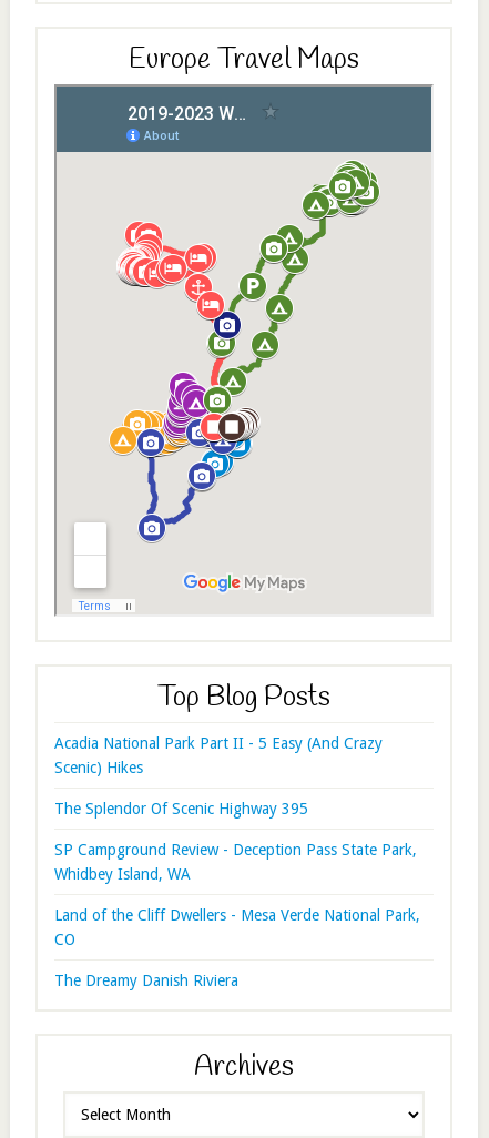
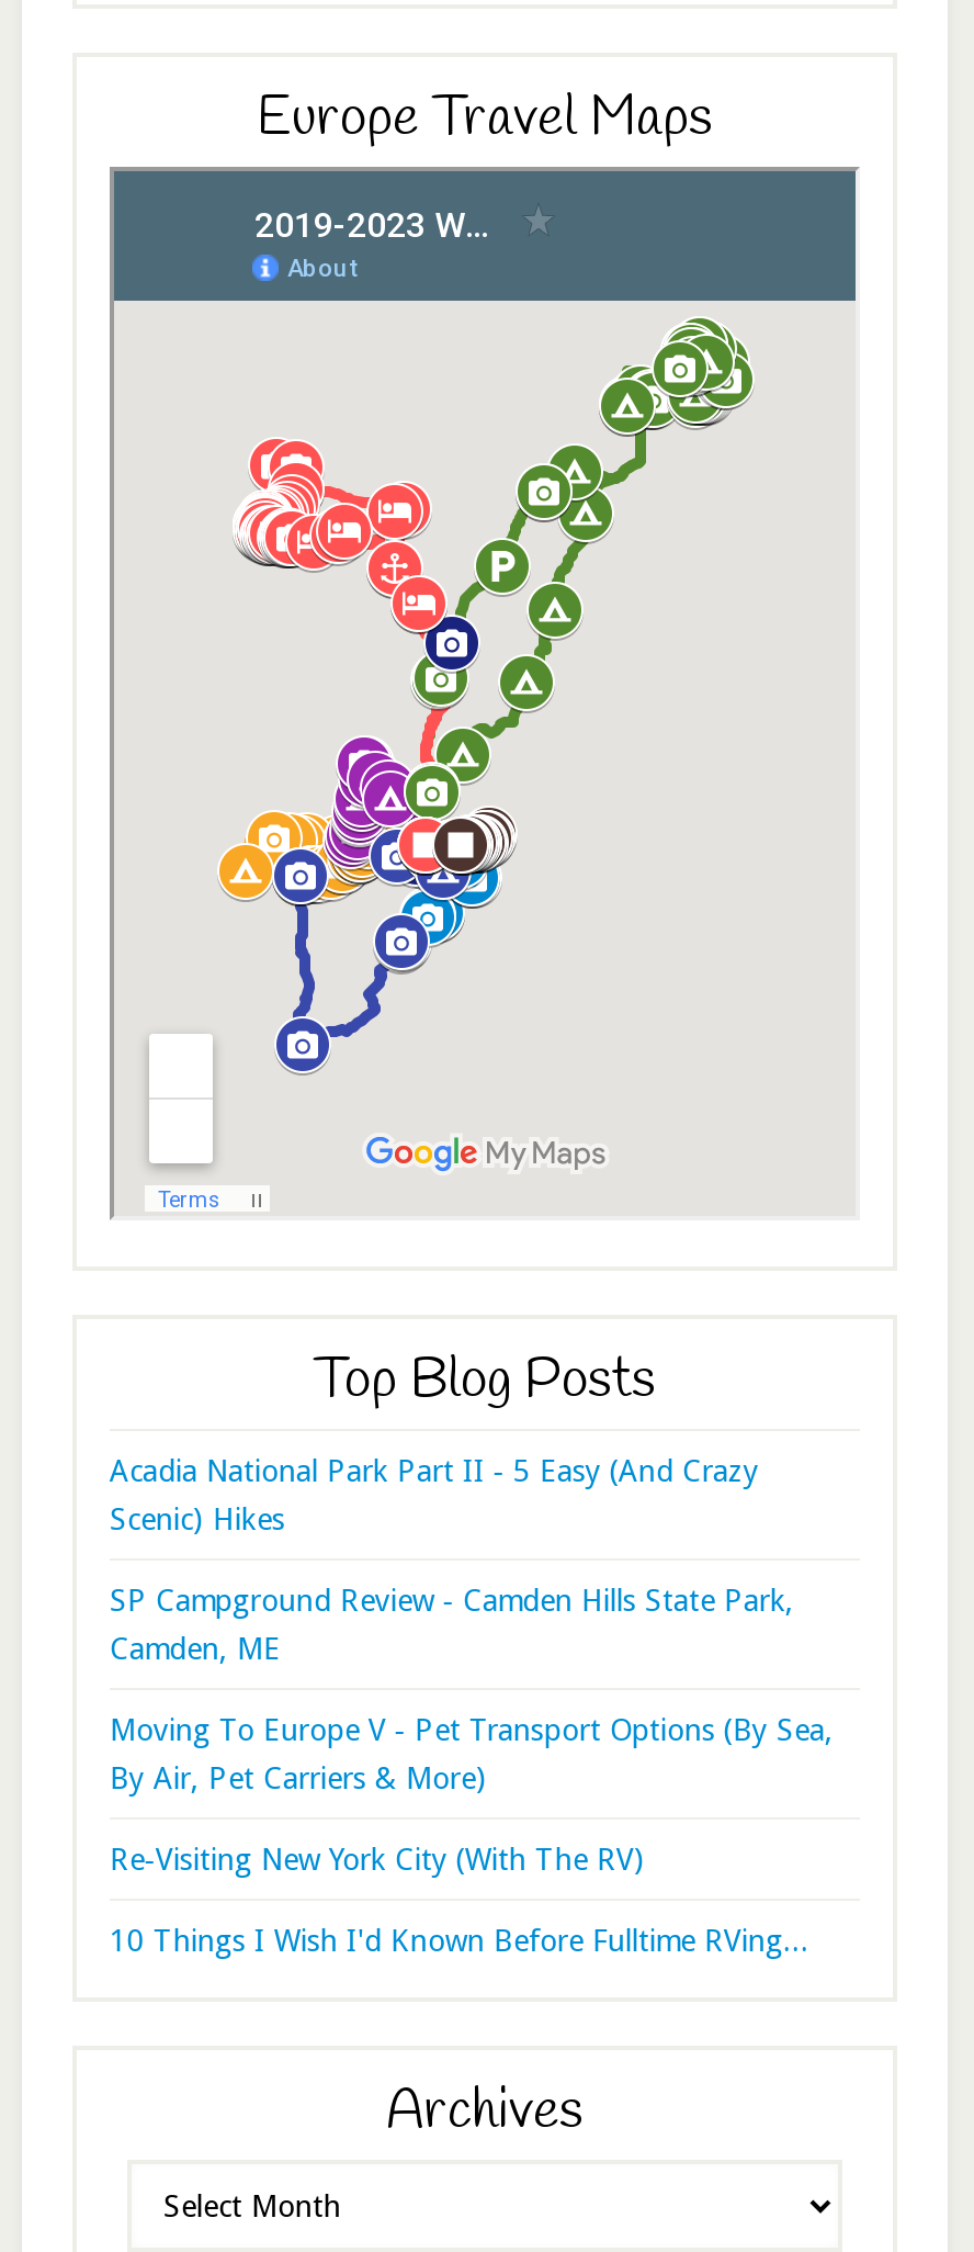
[54,799,308,817] The Splendor Of Scenic Highway 395 -> [109,1581,794,1665] SP Campground Review - Camden Hills State Park, | Camden, ME
[54,840,417,882] SP Campground Review - Deception Pass State Park, | Whidbey Island, WA -> [109,1711,833,1794] Moving To Europe V - Pet Transport Options (By Sea, | By Air, Pet Carriers & More)
[54,906,420,948] Land of the Cliff Dwellers - Mesa Verde National Park, | CO -> [109,1840,645,1876] Re-Visiting New York City (With The RV)
[54,971,238,989] The Dreamy Danish Riviera -> [109,1922,809,1957] 10 Things I Wish I'd Known Before Fulltime RVing...

